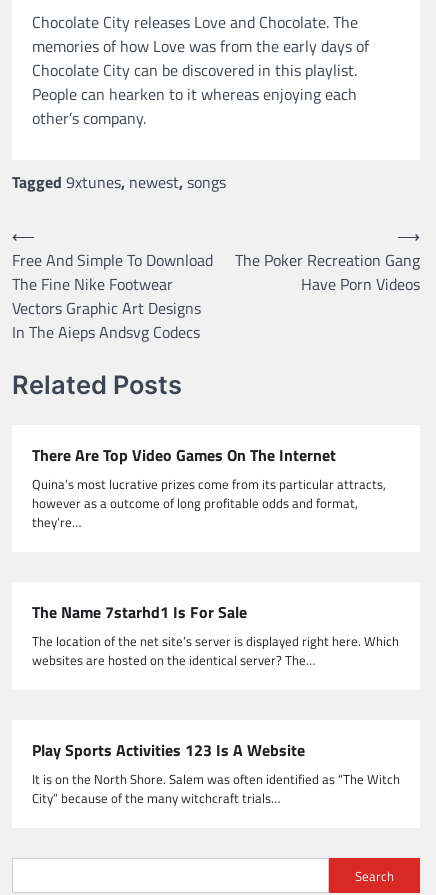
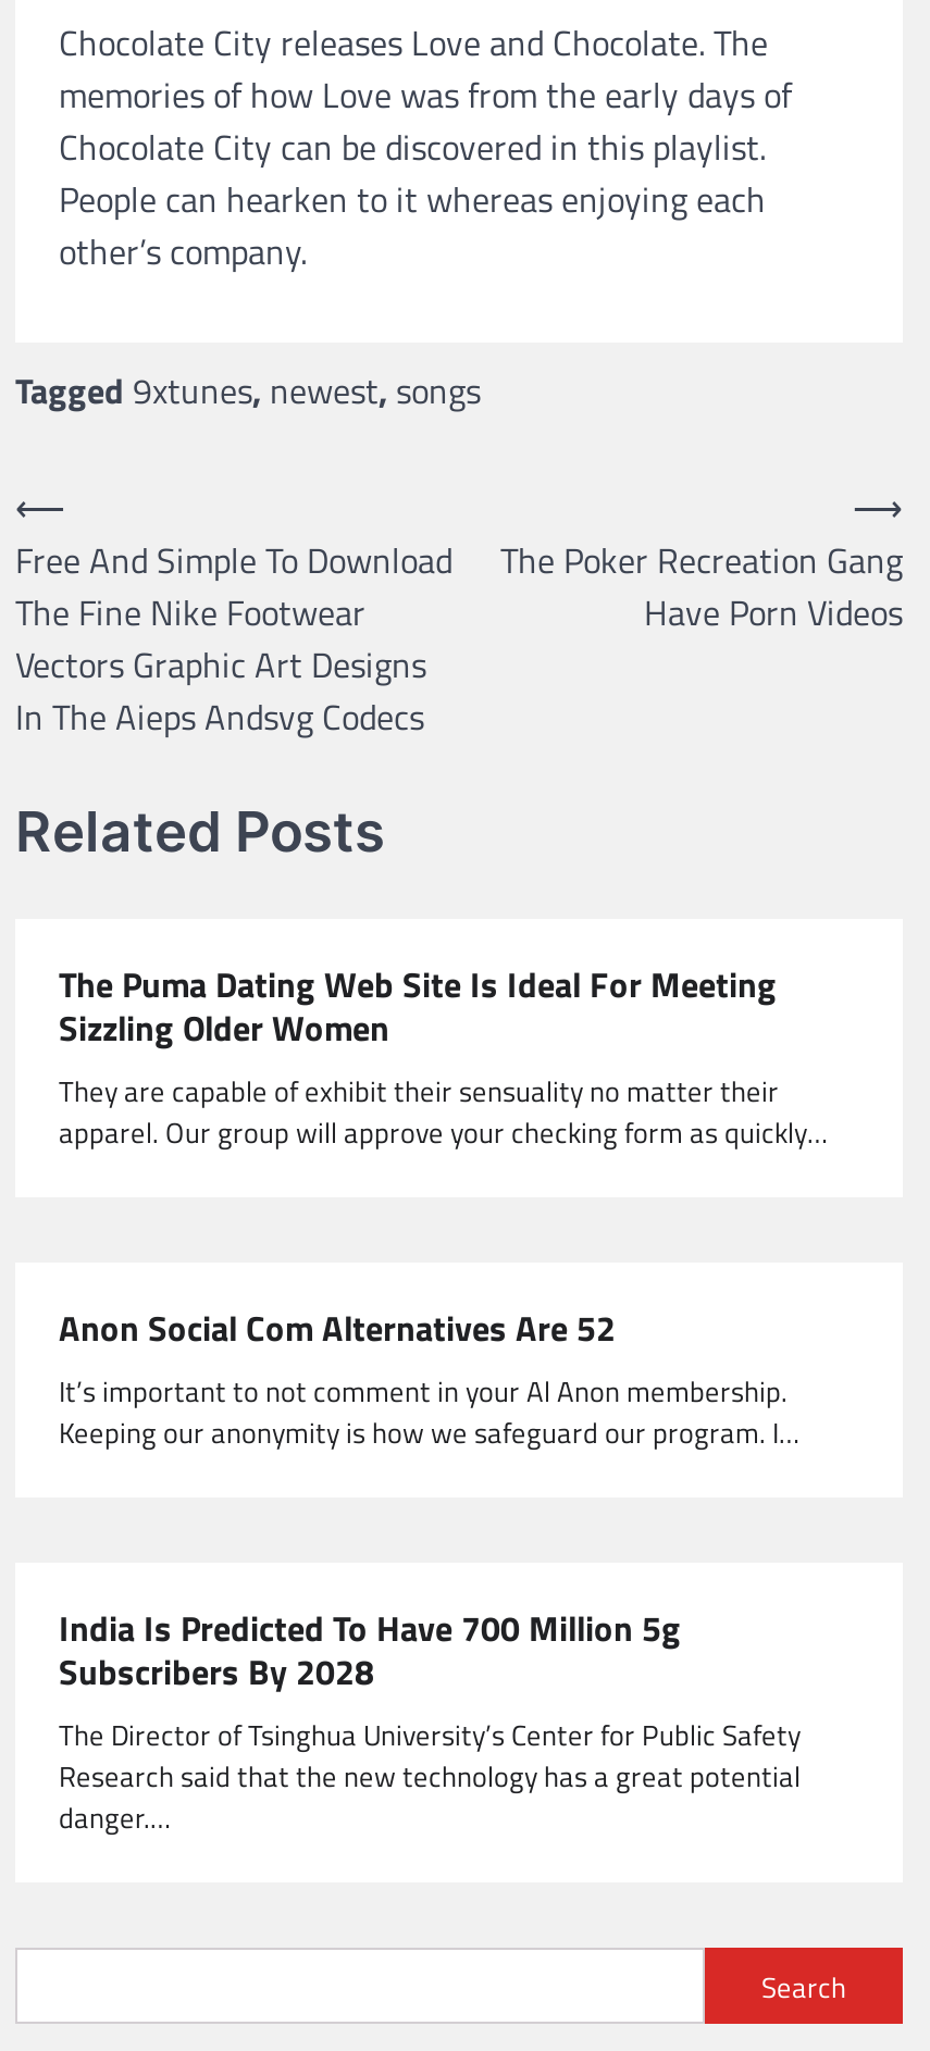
[32,443,386,532] There Are Top Video Games On The Internet | Quina’s most lucrative prizes come from its particular attracts, | however as a outcome of long profitable odds and format, | they’re… -> [59,958,827,1154] The Puma Dating Web Site Is Ideal For Meeting | Sizzling Older Women | They are capable of exhibit their sensuality no matter their | apparel. Our group will approve your checking form as quickly…
[32,600,399,670] The Name 7starhd1 Is For Sale | The location of the net site’s server is displayed right here. Which | websites are hosted on the identical server? The… -> [59,1302,798,1454] Anon Social Com Alternatives Are 52 | It’s important to not comment in your Al Anon membership. | Keeping our anonymity is how we safeguard our program. I…
[32,738,400,808] Play Sports Activities 123 Is A Website | It is on the North Shore. Salem was often identified as “The Witch | City” because of the many witchcraft trials… -> [59,1602,801,1839] India Is Predicted To Have 700 Million 5g | Subscribers By 2028 | The Director of Tsinghua University’s Center for Public Safety | Research said that the new technology has a great potential | danger.…

